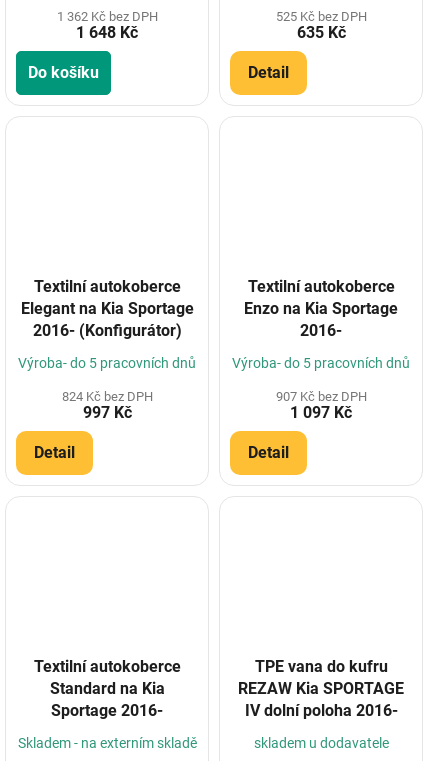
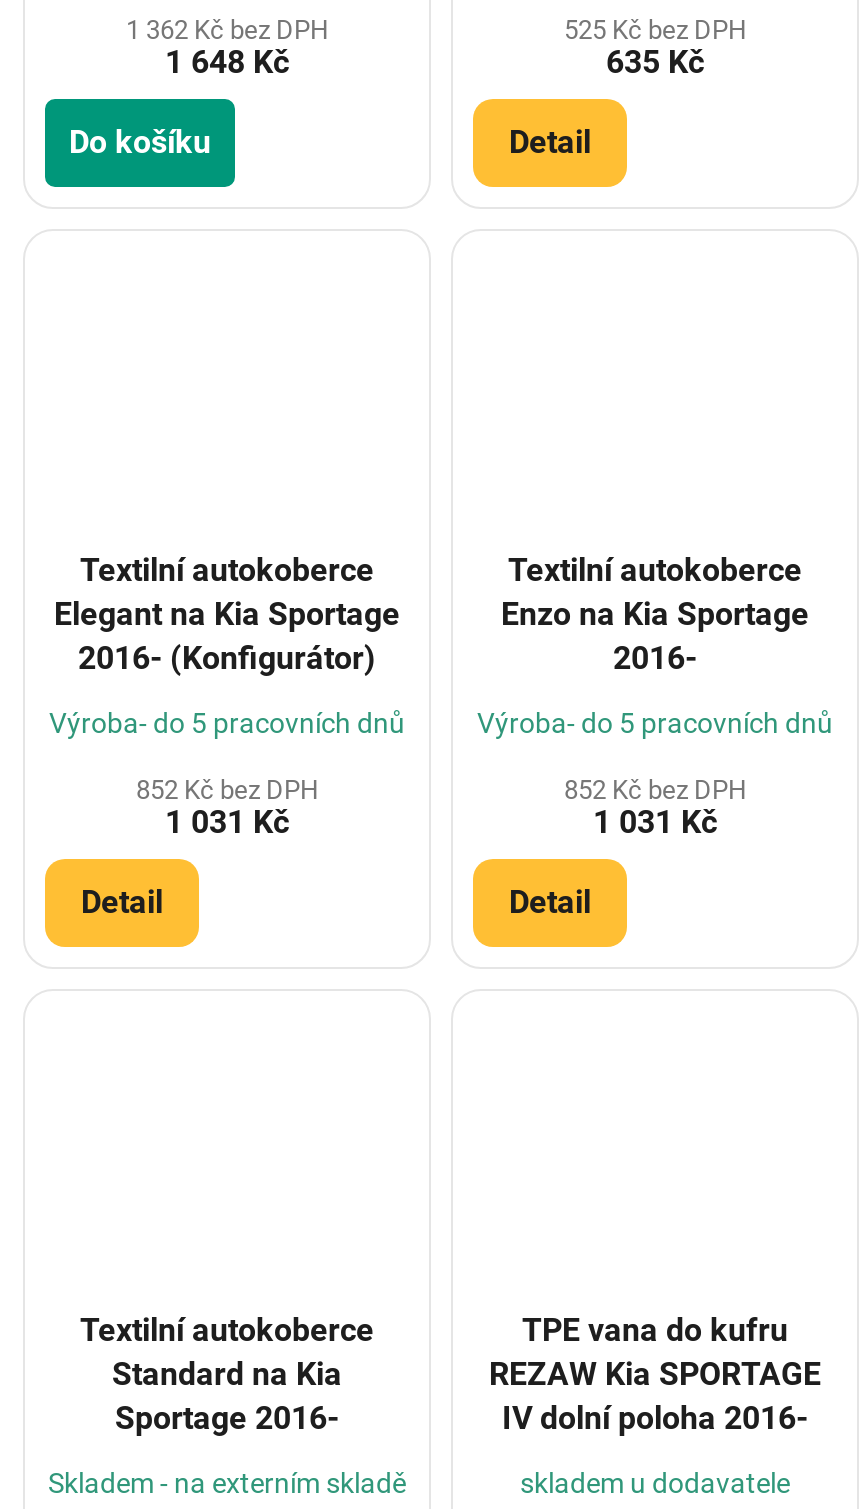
[61,389,152,404] 824 Kč bez DPH -> [136,776,318,806] 852 Kč bez DPH
[275,389,366,404] 907 Kč bez DPH -> [564,776,746,806] 852 Kč bez DPH
[82,403,131,422] 997 Kč -> [165,804,289,842] 1 031 Kč
[290,403,352,422] 1 097 Kč -> [593,804,717,842] 1 031 Kč

